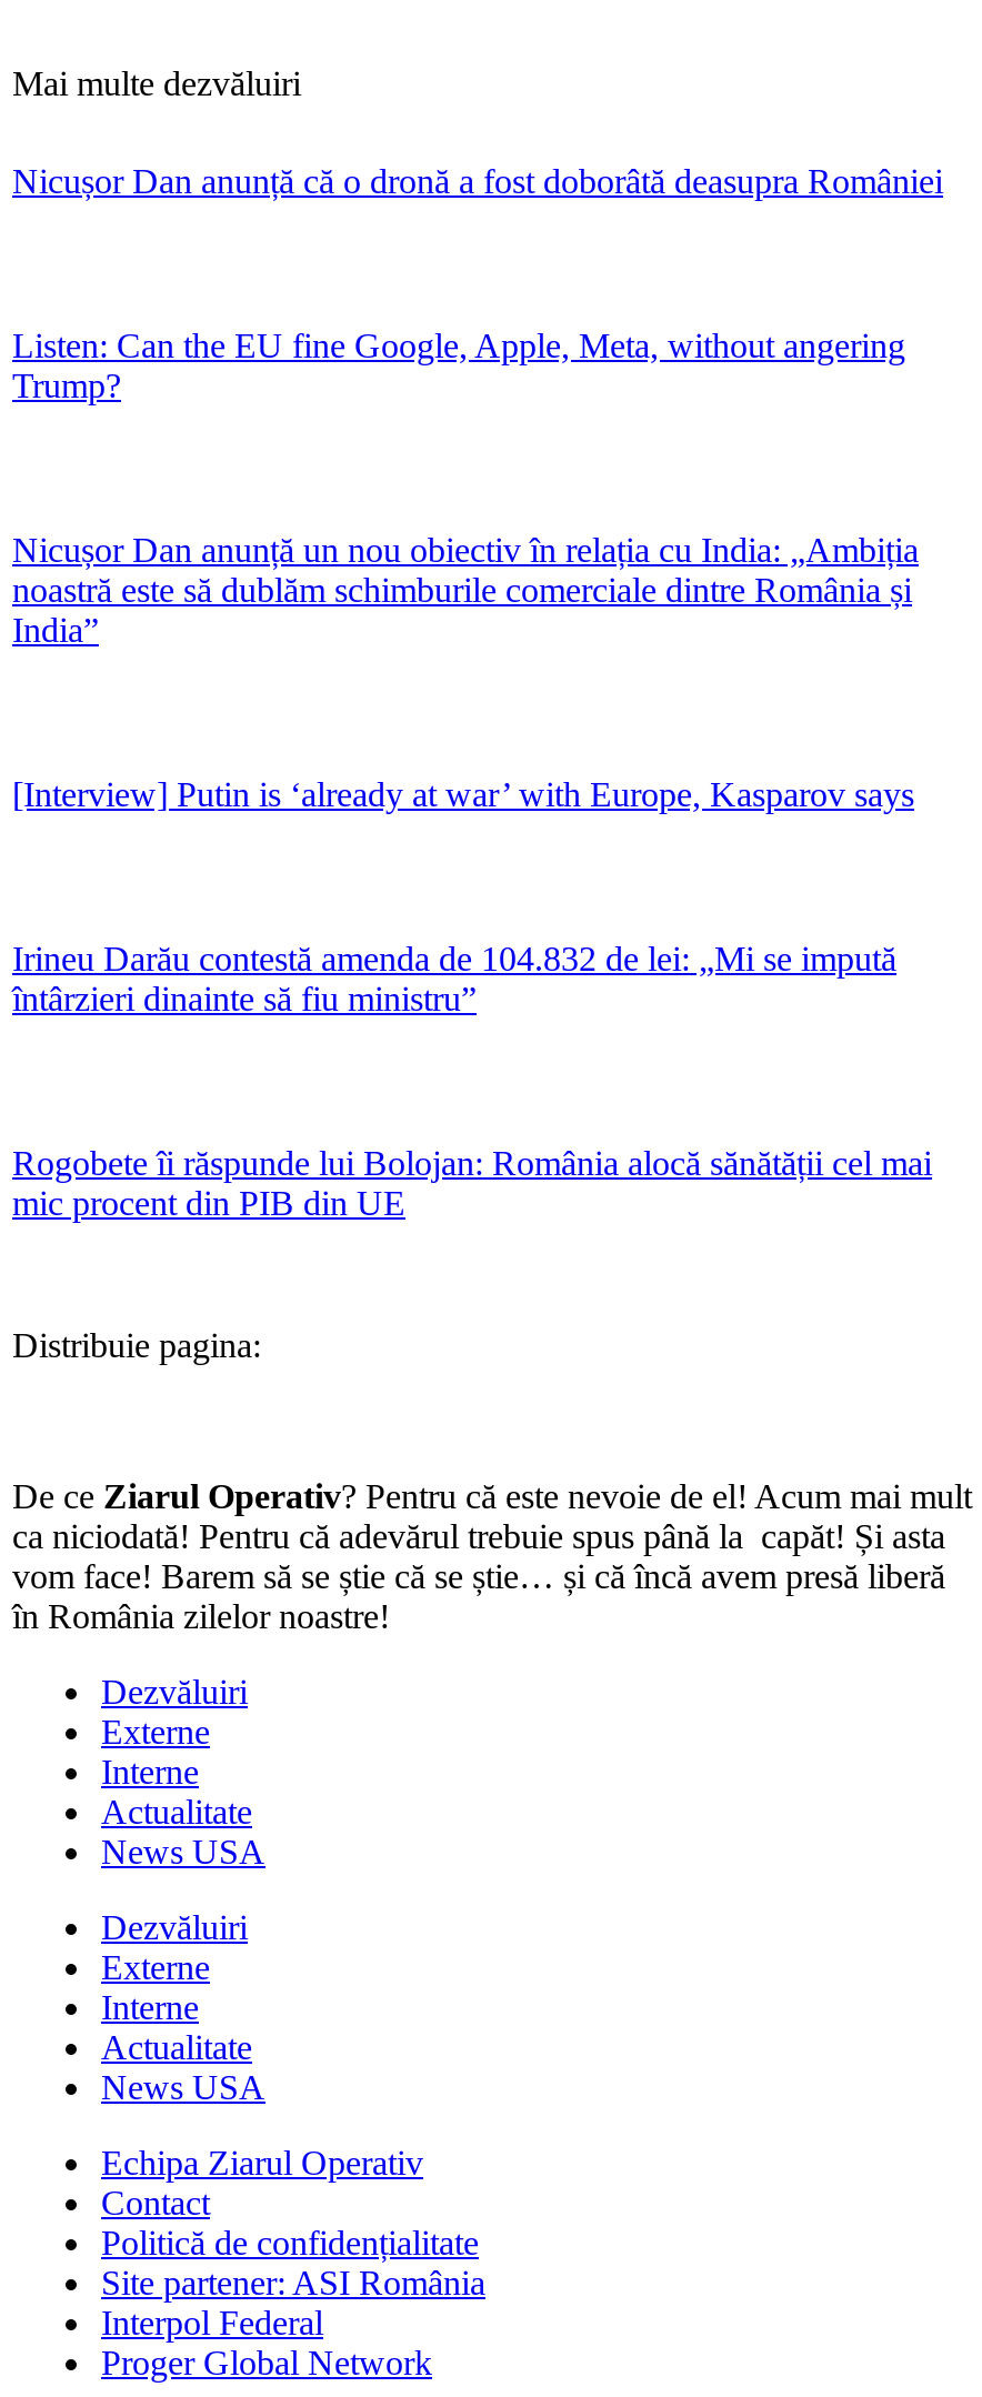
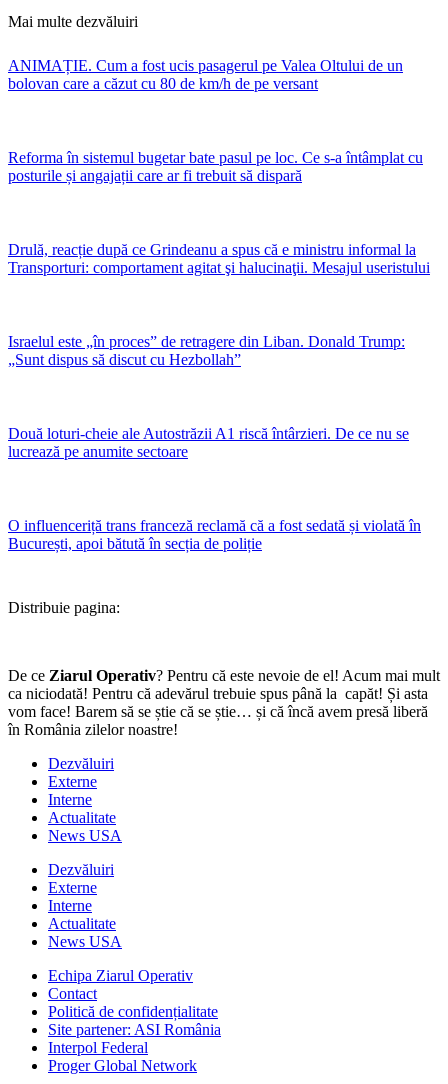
[12,162,943,200] Nicușor Dan anunță că o dronă a fost doborâtă deasupra României -> [8,57,403,92] ANIMAȚIE. Cum a fost ucis pasagerul pe Valea Oltului de un | bolovan care a căzut cu 80 de km/h de pe versant
[12,326,905,404] Listen: Can the EU fine Google, Apple, Meta, without angering | Trump? -> [8,149,423,184] Reforma în sistemul bugetar bate pasul pe loc. Ce s-a întâmplat cu | posturile și angajații care ar fi trebuit să dispară
[12,531,919,648] Nicușor Dan anunță un nou obiectiv în relația cu India: „Ambiția | noastră este să dublăm schimburile comerciale dintre România și | India” -> [8,241,430,276] Drulă, reacție după ce Grindeanu a spus că e ministru informal la | Transporturi: comportament agitat şi halucinaţii. Mesajul useristului
[12,775,914,813] [Interview] Putin is ‘already at war’ with Europe, Kasparov says -> [8,333,405,368] Israelul este „în proces” de retragere din Liban. Donald Trump: | „Sunt dispus să discut cu Hezbollah”
[12,939,896,1017] Irineu Darău contestă amenda de 104.832 de lei: „Mi se impută | întârzieri dinainte să fiu ministru” -> [8,425,409,460] Două loturi-cheie ale Autostrăzii A1 riscă întârzieri. De ce nu se | lucrează pe anumite sectoare
[12,1144,932,1222] Rogobete îi răspunde lui Bolojan: România alocă sănătății cel mai | mic procent din PIB din UE -> [8,517,421,552] O influenceriță trans franceză reclamă că a fost sedată și violată în | București, apoi bătută în secția de poliție

